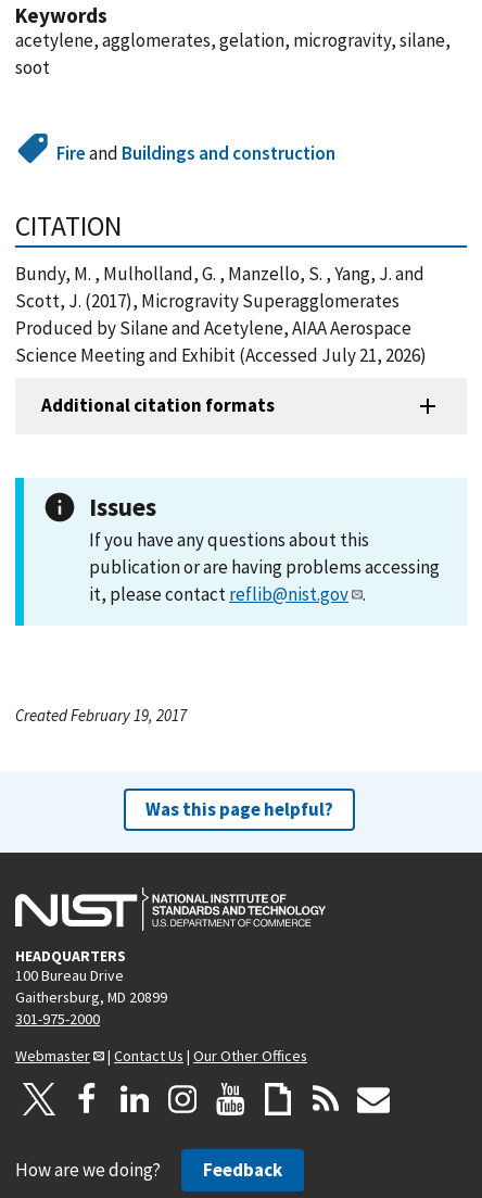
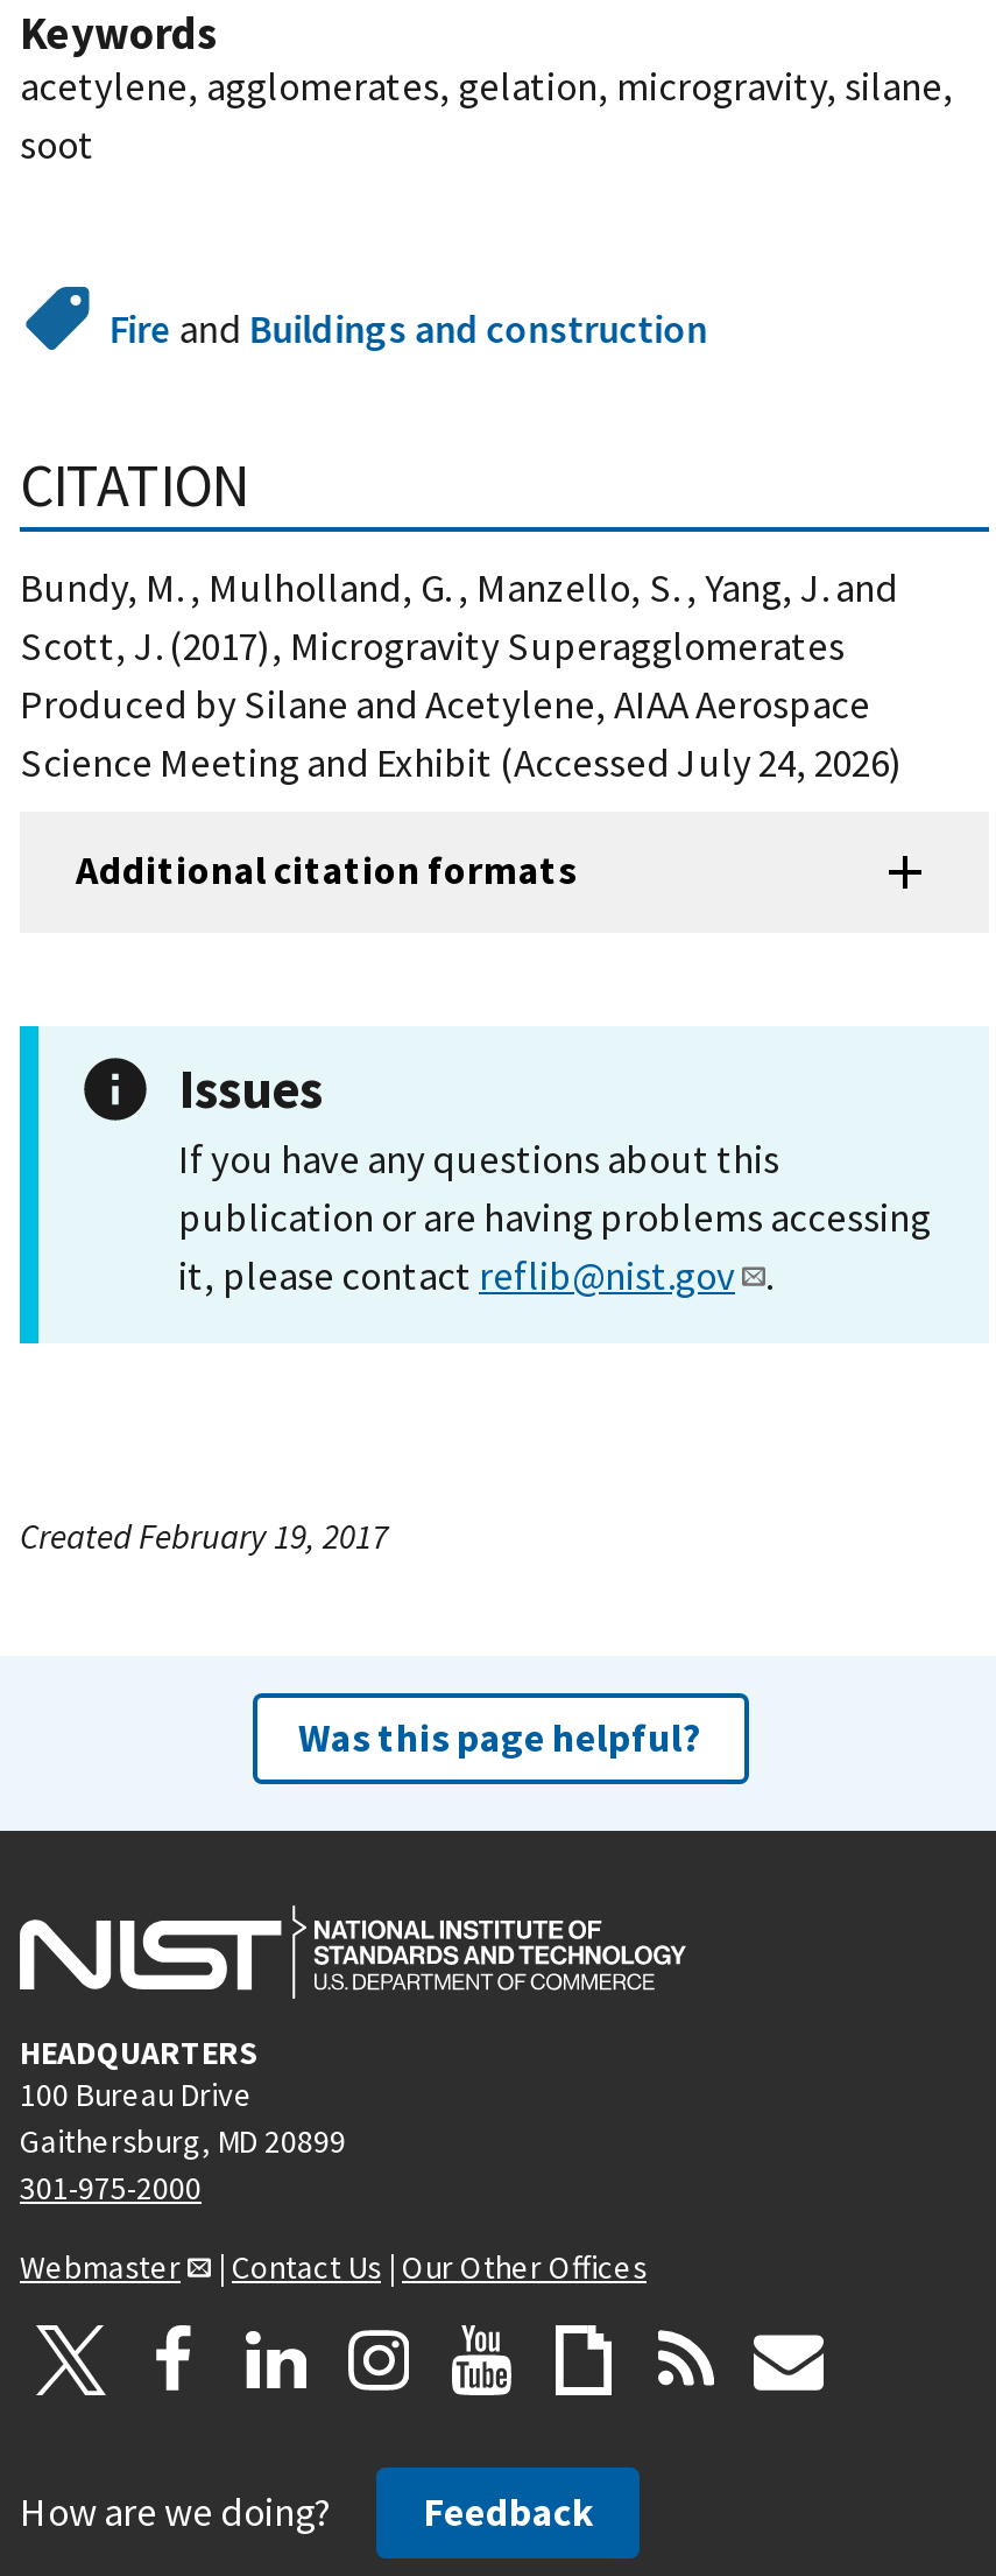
[15,343,427,367] Science Meeting and Exhibit (Accessed July 21, 2026) -> [20,737,903,788] Science Meeting and Exhibit (Accessed July 24, 2026)

